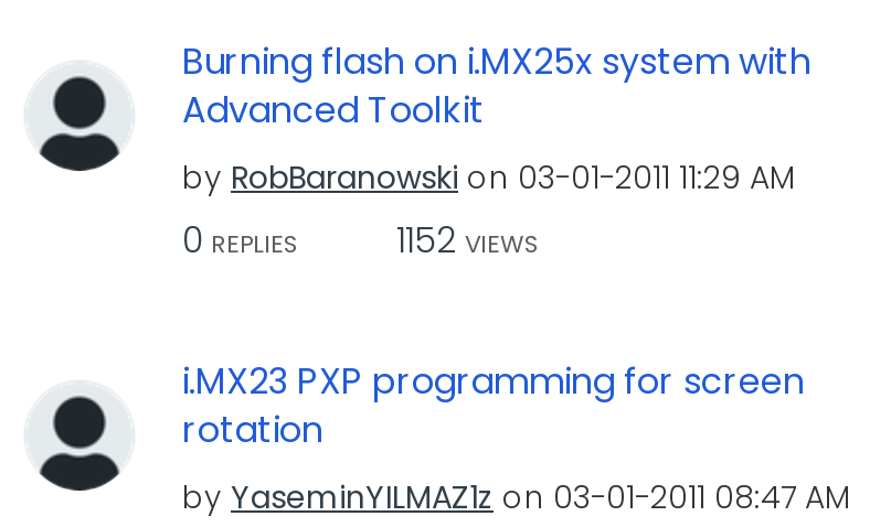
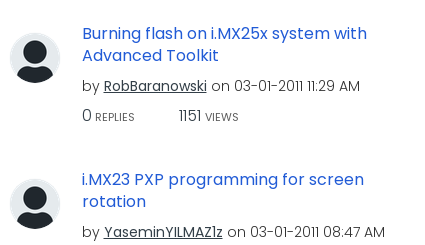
[396,215,540,266] 1152 VIEWS -> [178,103,238,126] 1151 VIEWS

